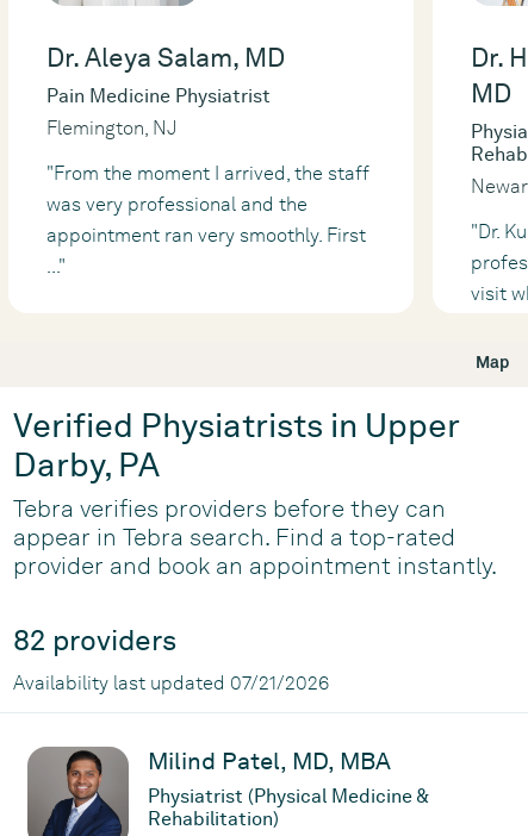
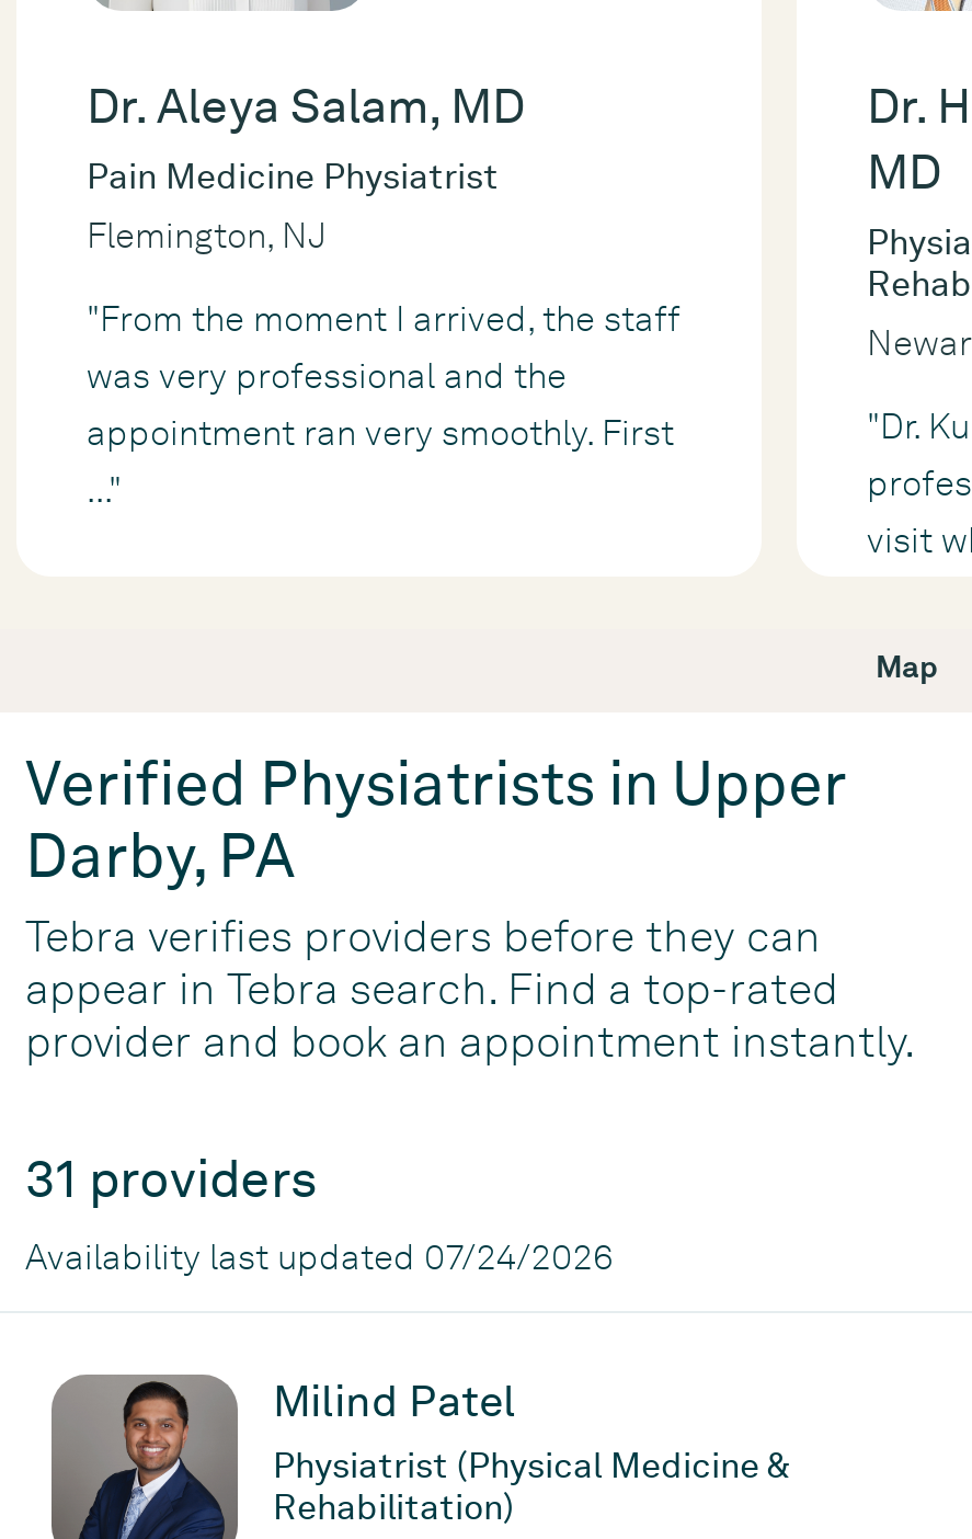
[13,623,329,694] 82 providers | Availability last updated 07/21/2026 -> [25,1147,613,1278] 31 providers | Availability last updated 07/24/2026
[148,747,391,775] Milind Patel, MD, MBA -> [273,1375,516,1427] Milind Patel

